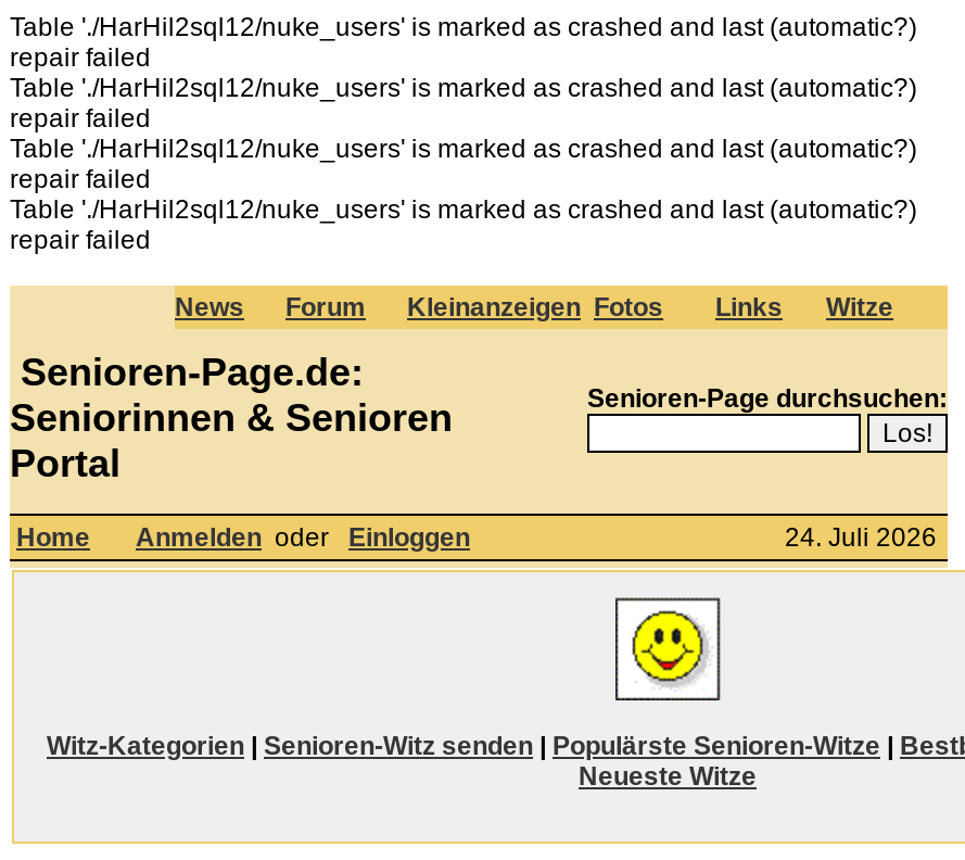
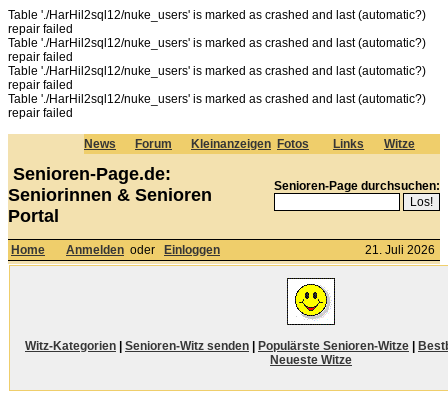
[785,522,937,553] 24. Juli 2026 -> [365,243,435,257] 21. Juli 2026

